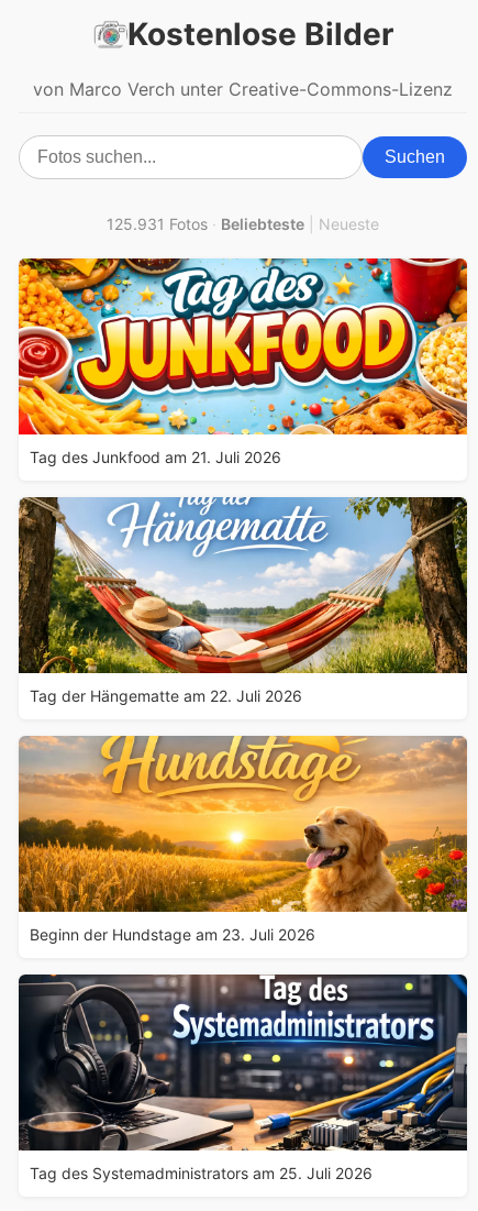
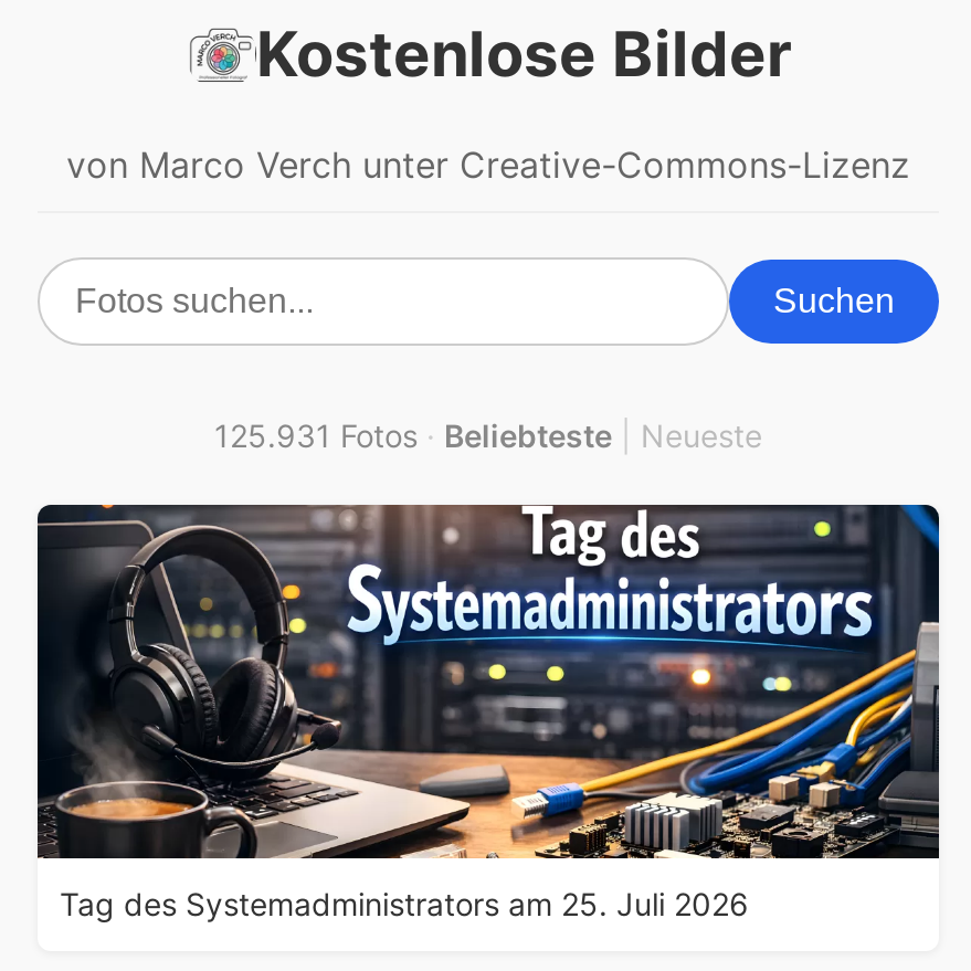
[18,257,468,466] [image] | Tag des Junkfood am 21. Juli 2026 -> none
[18,496,468,705] [image] | Tag der Hängematte am 22. Juli 2026 -> none
[18,735,468,944] [image] | Beginn der Hundstage am 23. Juli 2026 -> none

